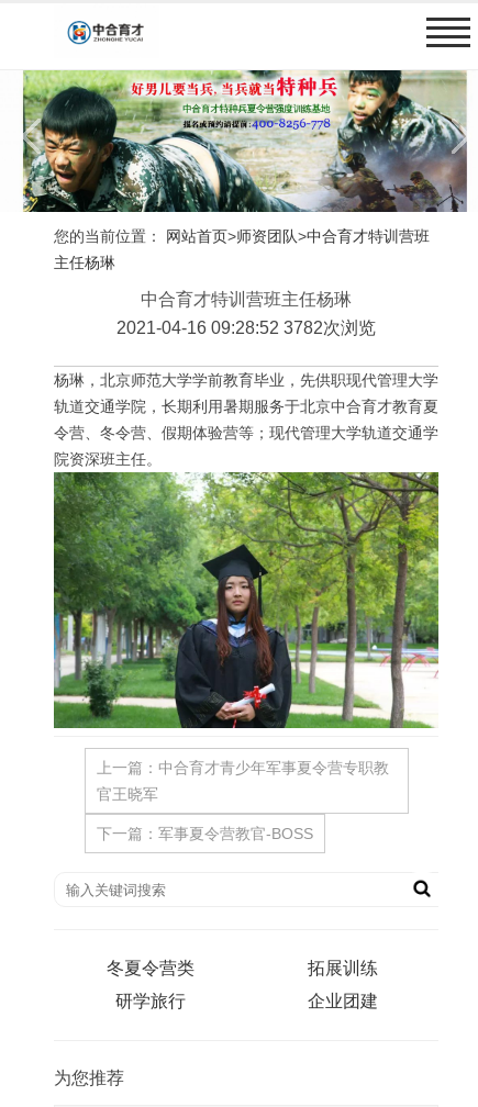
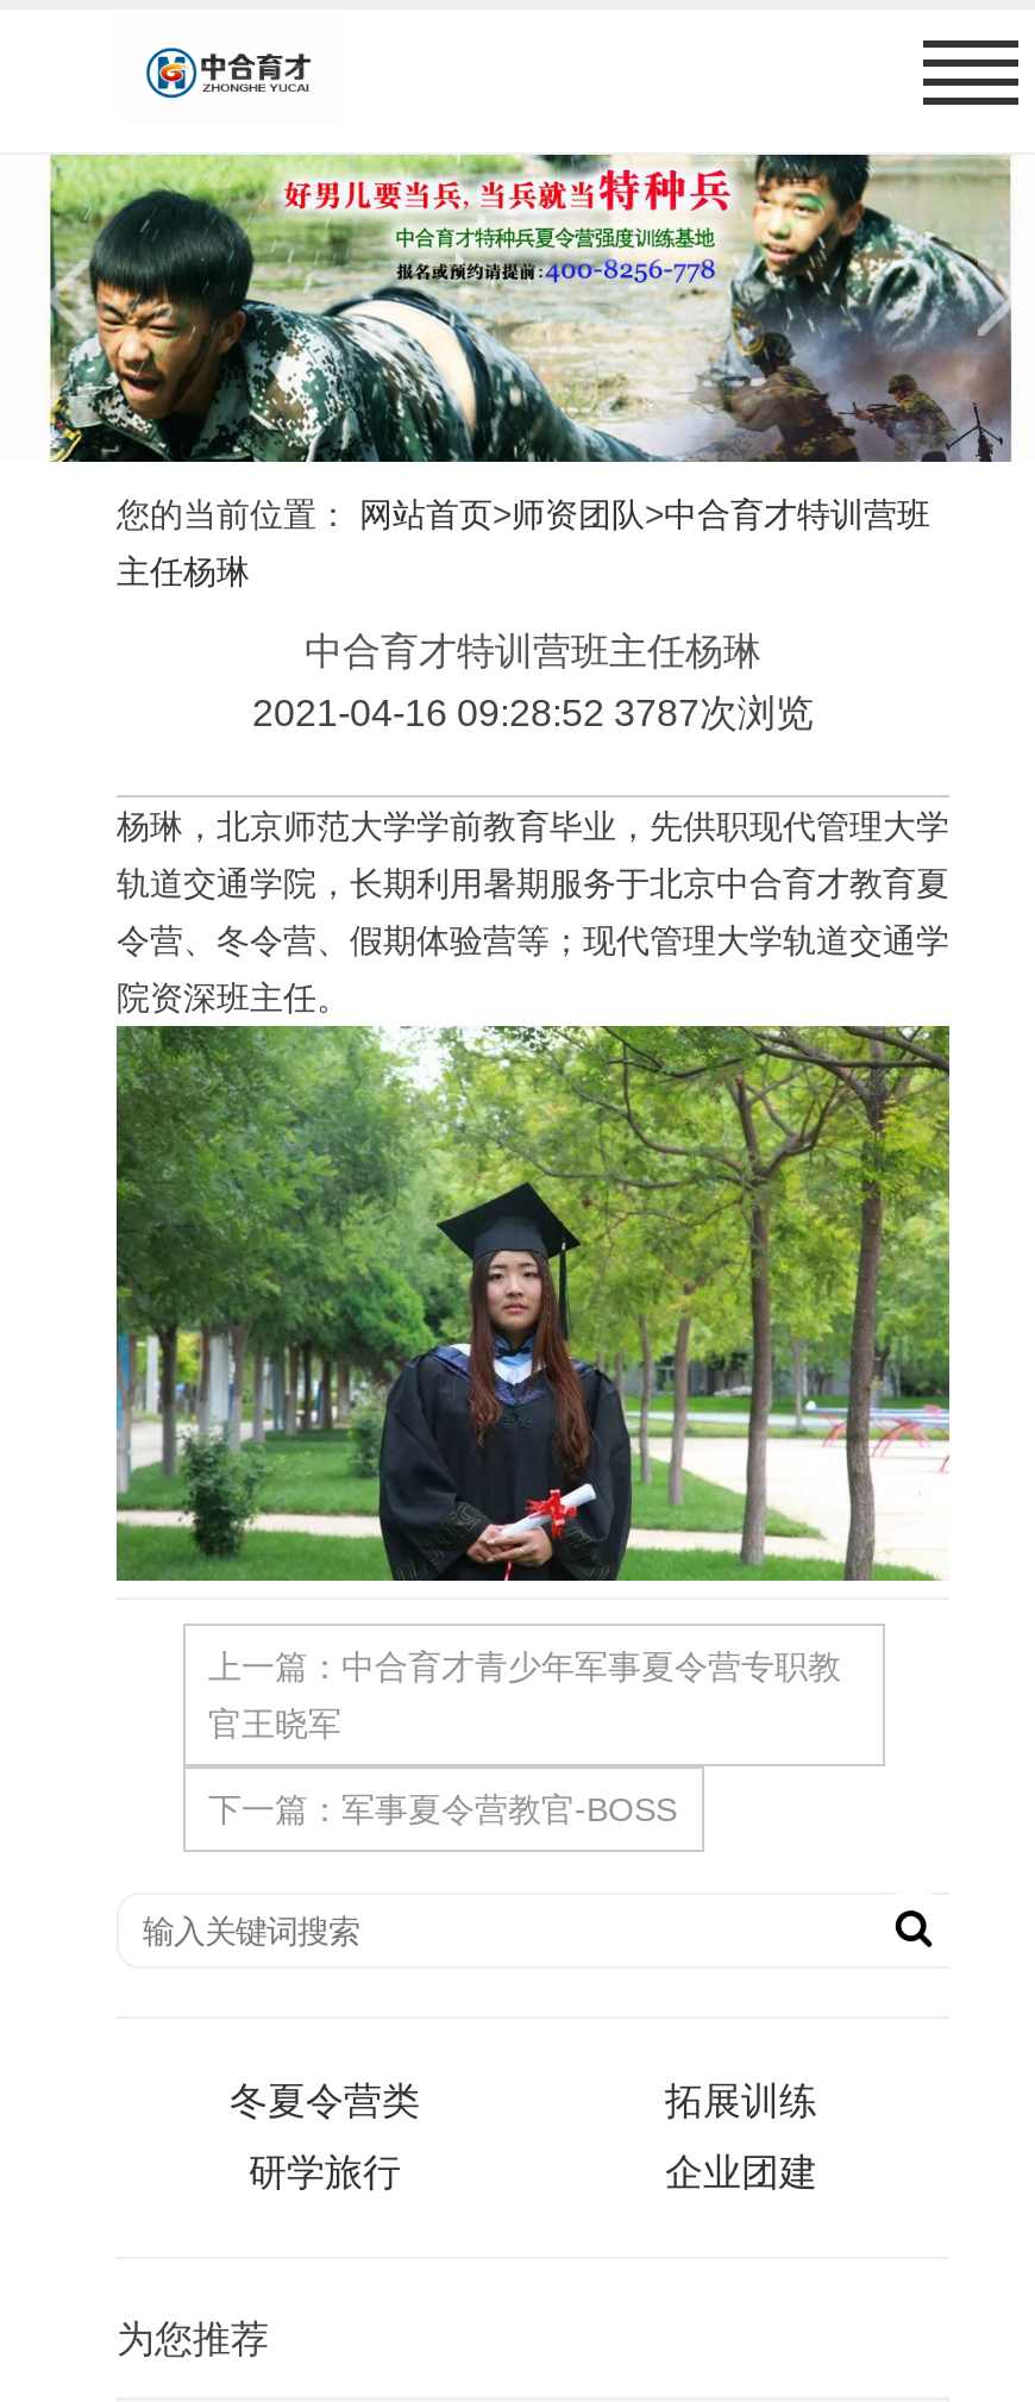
[116,318,376,337] 2021-04-16 09:28:52 3782次浏览 -> [252,693,814,733] 2021-04-16 09:28:52 3787次浏览

